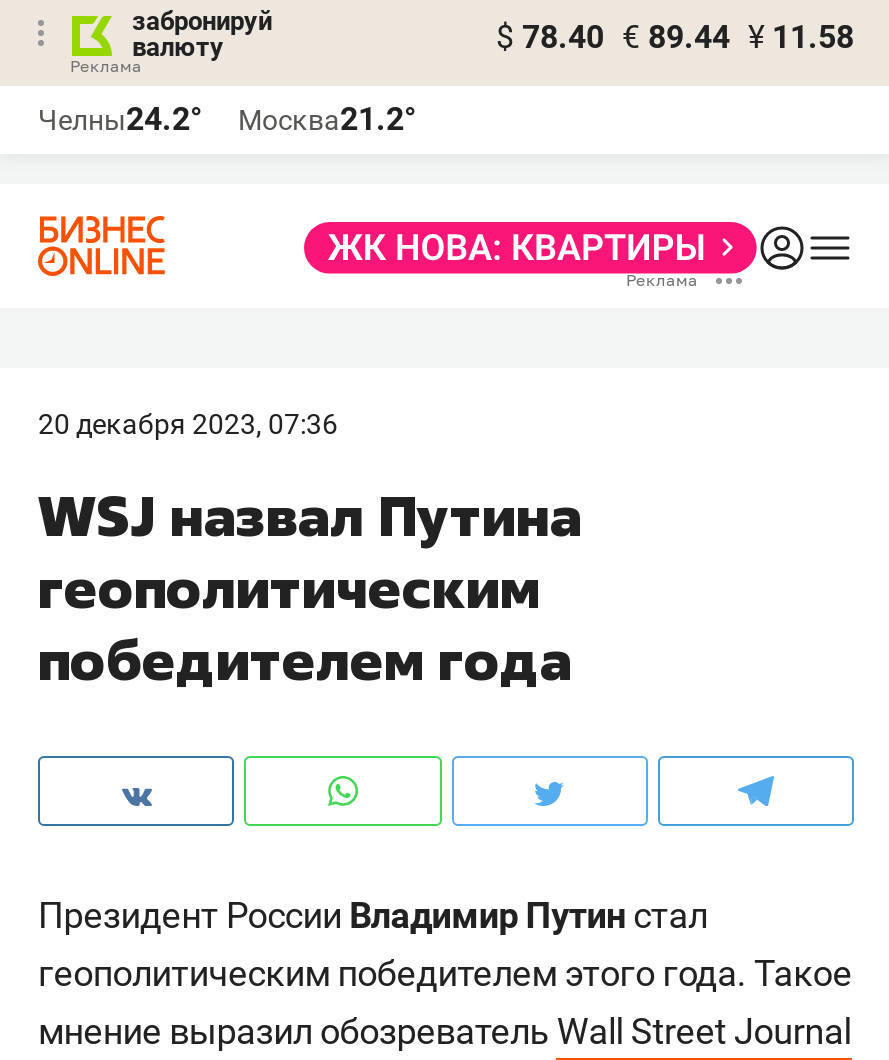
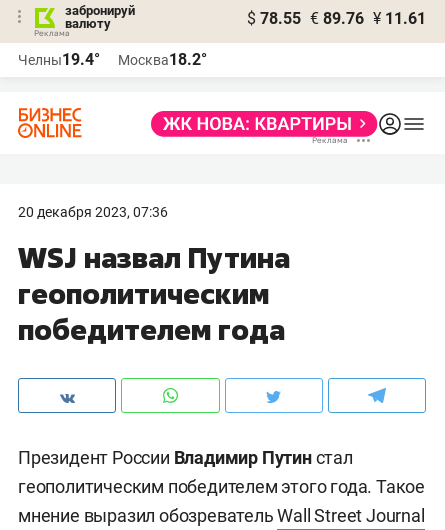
[496,18,854,56] $ 78.40 € 89.44 ¥ 11.58 -> [247,9,426,28] $ 78.55 € 89.76 ¥ 11.61
[38,100,202,138] Челны24.2° -> [18,50,100,69] Челны19.4°
[238,100,416,138] Москва21.2° -> [118,50,207,69] Москва18.2°

